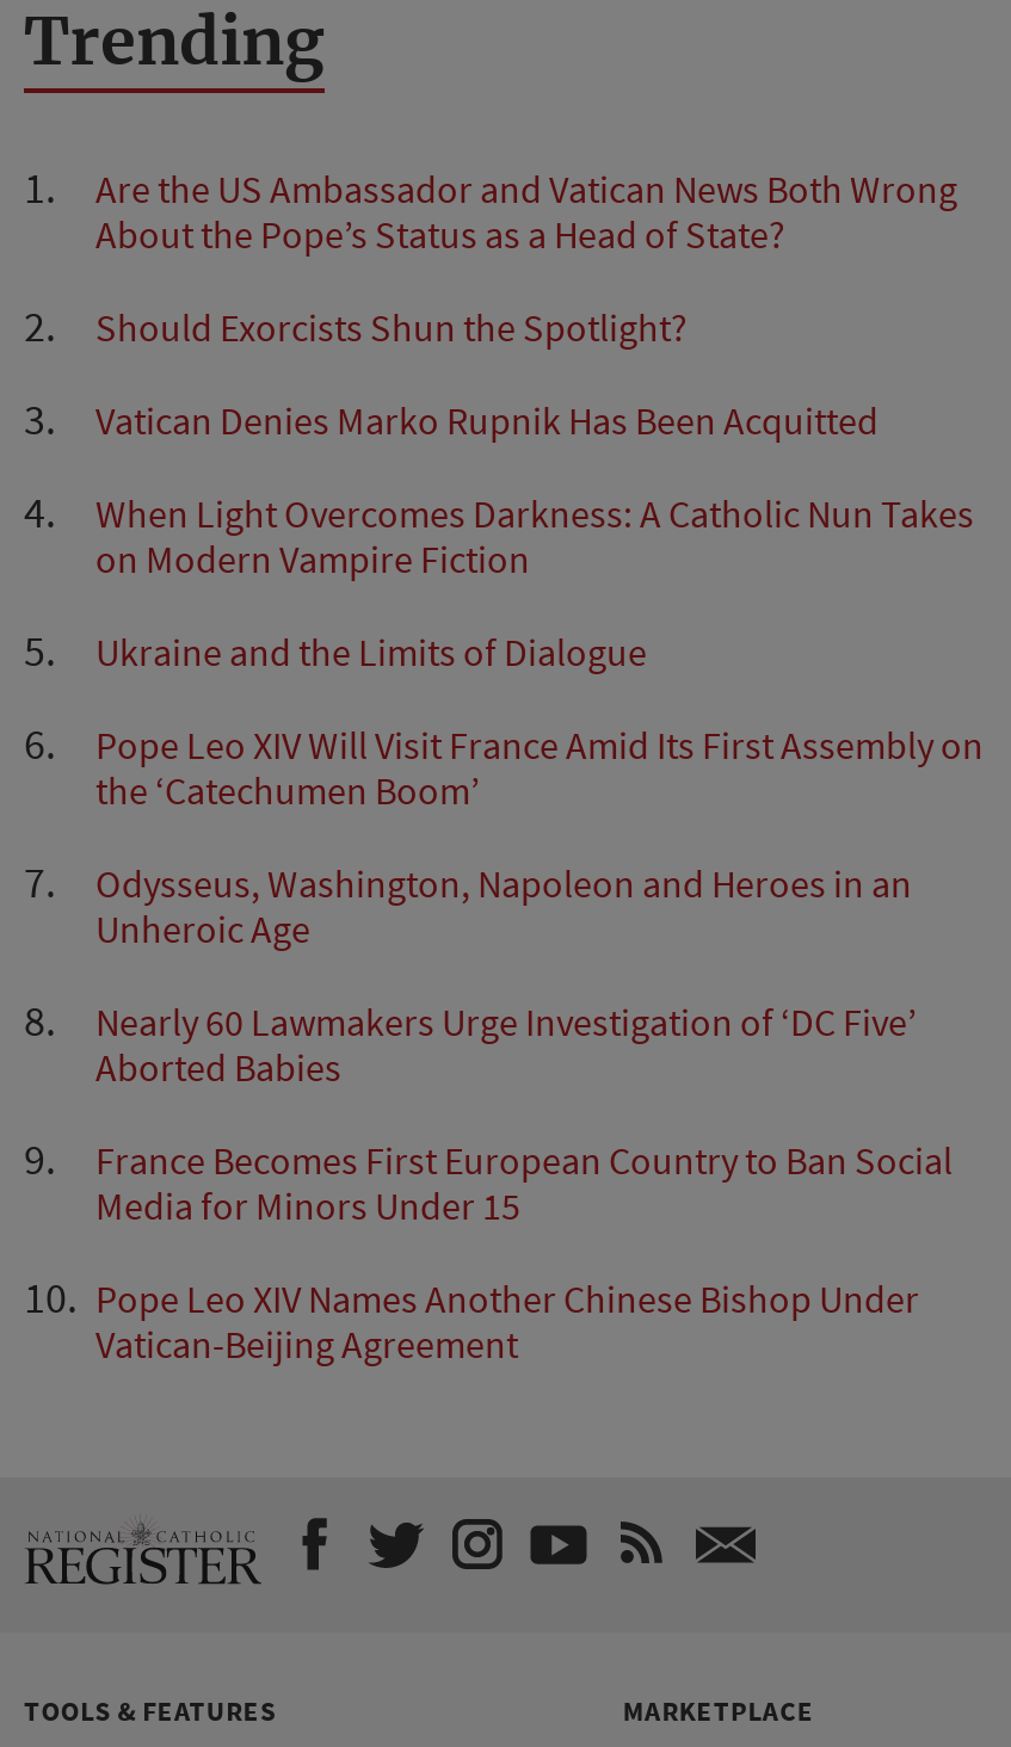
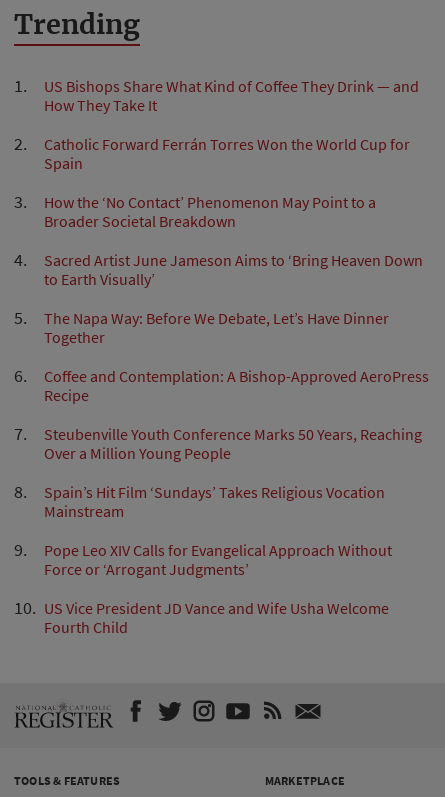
[95,163,957,257] Are the US Ambassador and Vatican News Both Wrong | About the Pope’s Status as a Head of State? -> [44,75,419,114] US Bishops Share What Kind of Coffee They Drink — and | How They Take It
[95,302,688,350] Should Exorcists Shun the Spotlight? -> [44,133,410,172] Catholic Forward Ferrán Torres Won the World Cup for | Spain
[95,395,879,443] Vatican Denies Marko Rupnik Has Been Acquitted -> [44,191,376,230] How the ‘No Contact’ Phenomenon May Point to a | Broader Societal Breakdown
[95,488,974,581] When Light Overcomes Darkness: A Catholic Nun Takes | on Modern Vampire Fiction -> [44,249,423,288] Sacred Artist June Jameson Aims to ‘Bring Heaven Down | to Earth Visually’
[95,626,647,674] Ukraine and the Limits of Dialogue -> [44,307,389,346] The Napa Way: Before We Debate, Let’s Have Dinner | Together
[95,720,984,813] Pope Leo XIV Will Visit France Amid Its First Assembly on | the ‘Catechumen Boom’ -> [44,365,429,404] Coffee and Contemplation: A Bishop-Approved AeroPress | Recipe
[95,858,912,951] Odysseus, Washington, Napoleon and Heroes in an | Unheroic Age -> [44,423,422,462] Steubenville Youth Conference Marks 50 Years, Reaching | Over a Million Young People
[95,996,917,1089] Nearly 60 Lawmakers Urge Investigation of ‘DC Five’ | Aborted Babies -> [44,481,385,520] Spain’s Hit Film ‘Sundays’ Takes Religious Vocation | Mainstream
[95,1135,953,1228] France Becomes First European Country to Ban Social | Media for Minors Under 15 -> [44,539,392,578] Pope Leo XIV Calls for Evangelical Approach Without | Force or ‘Arrogant Judgments’
[95,1273,919,1366] Pope Leo XIV Names Another Chinese Bishop Under | Vatican-Beijing Agreement -> [44,597,389,636] US Vice President JD Vance and Wife Usha Welcome | Fourth Child

